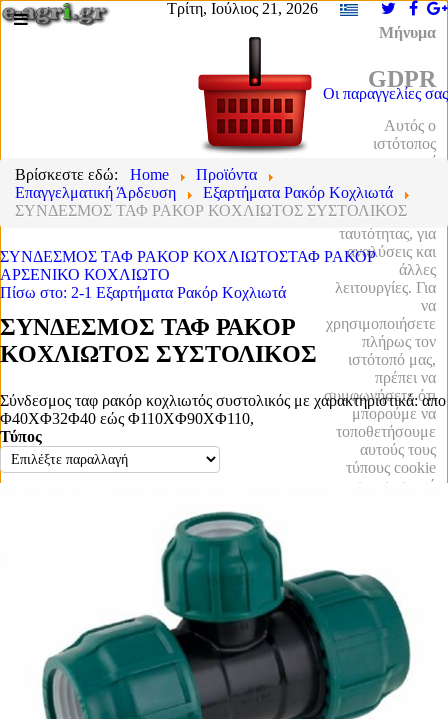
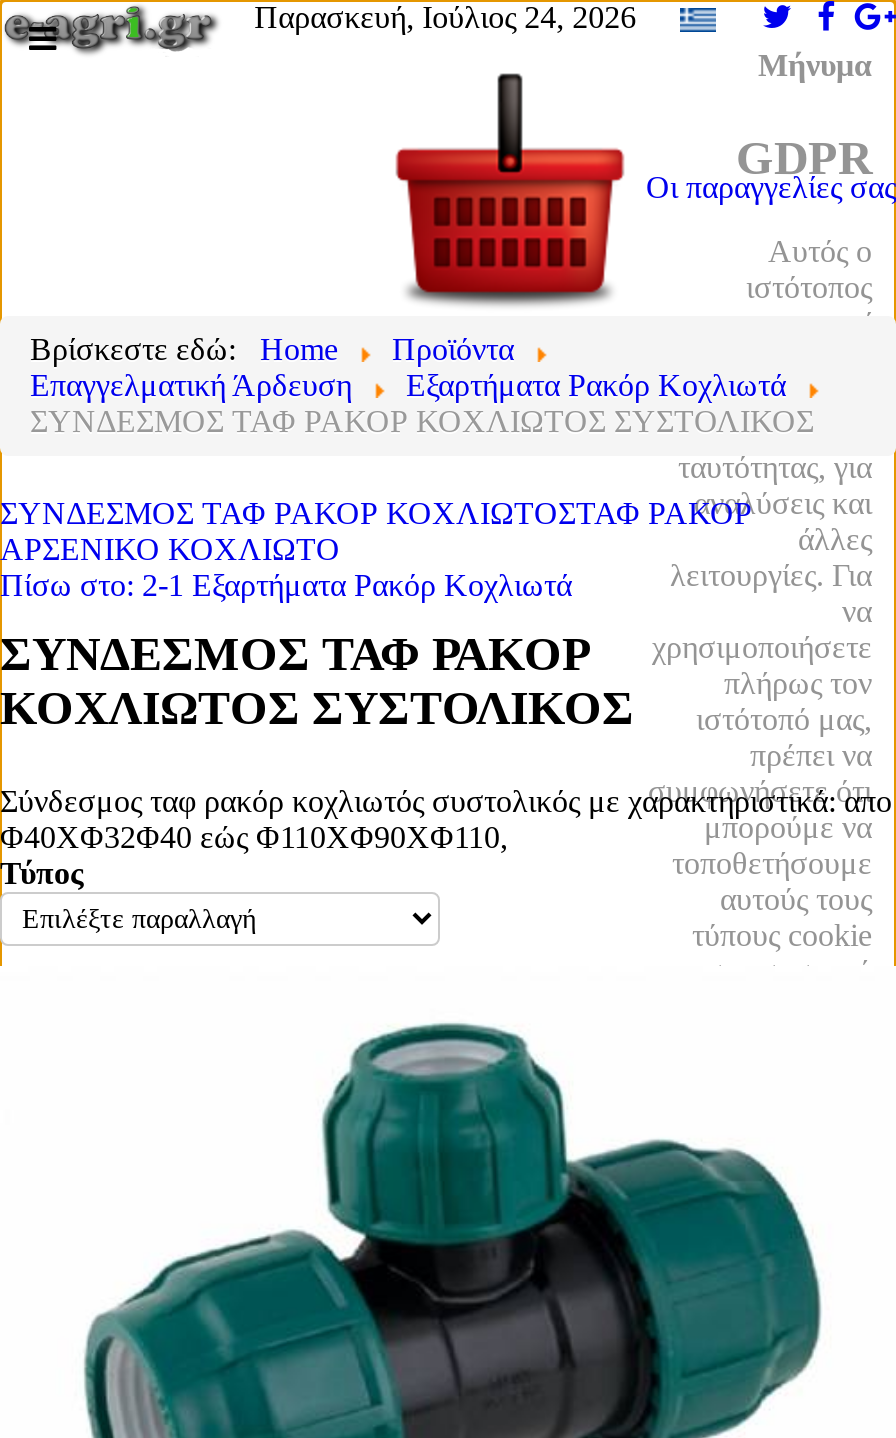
[167,0,318,17] Τρίτη, Ιούλιος 21, 2026 -> [254,0,636,34] Παρασκευή, Ιούλιος 24, 2026

